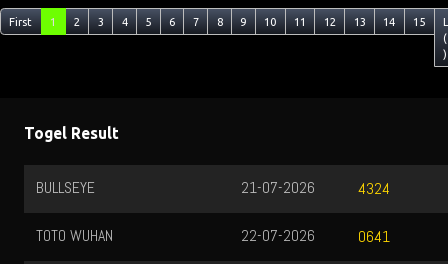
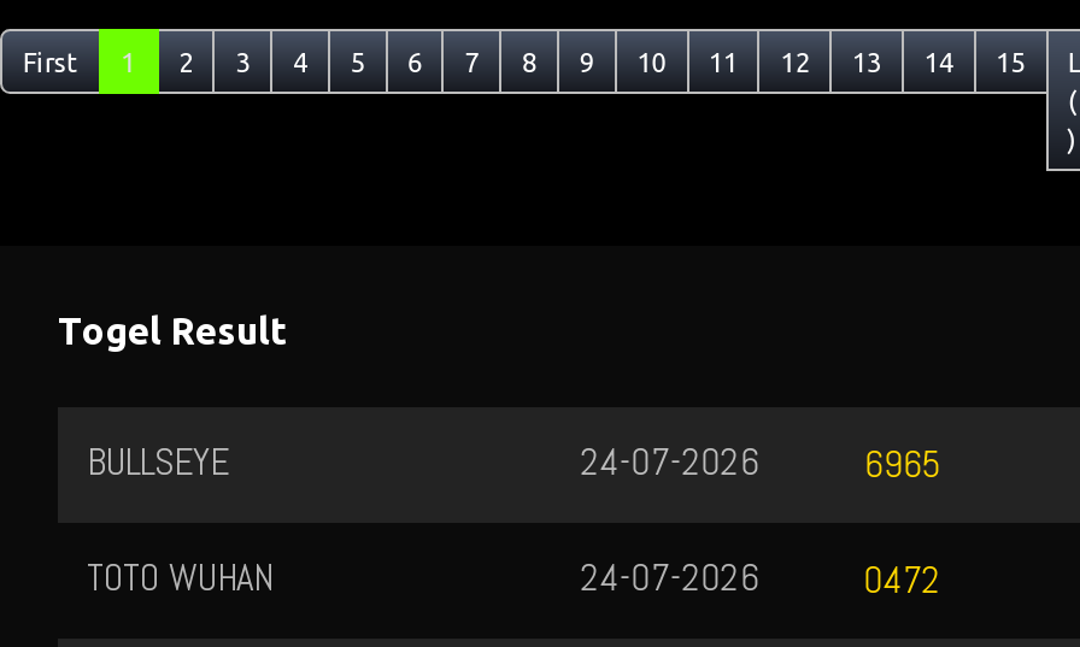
[241,178,315,198] 21-07-2026 -> [580,440,759,488] 24-07-2026
[358,179,390,199] 4324 -> [864,441,941,489] 6965
[241,226,315,246] 22-07-2026 -> [580,555,759,603] 24-07-2026
[358,227,390,247] 0641 -> [864,556,941,605] 0472

